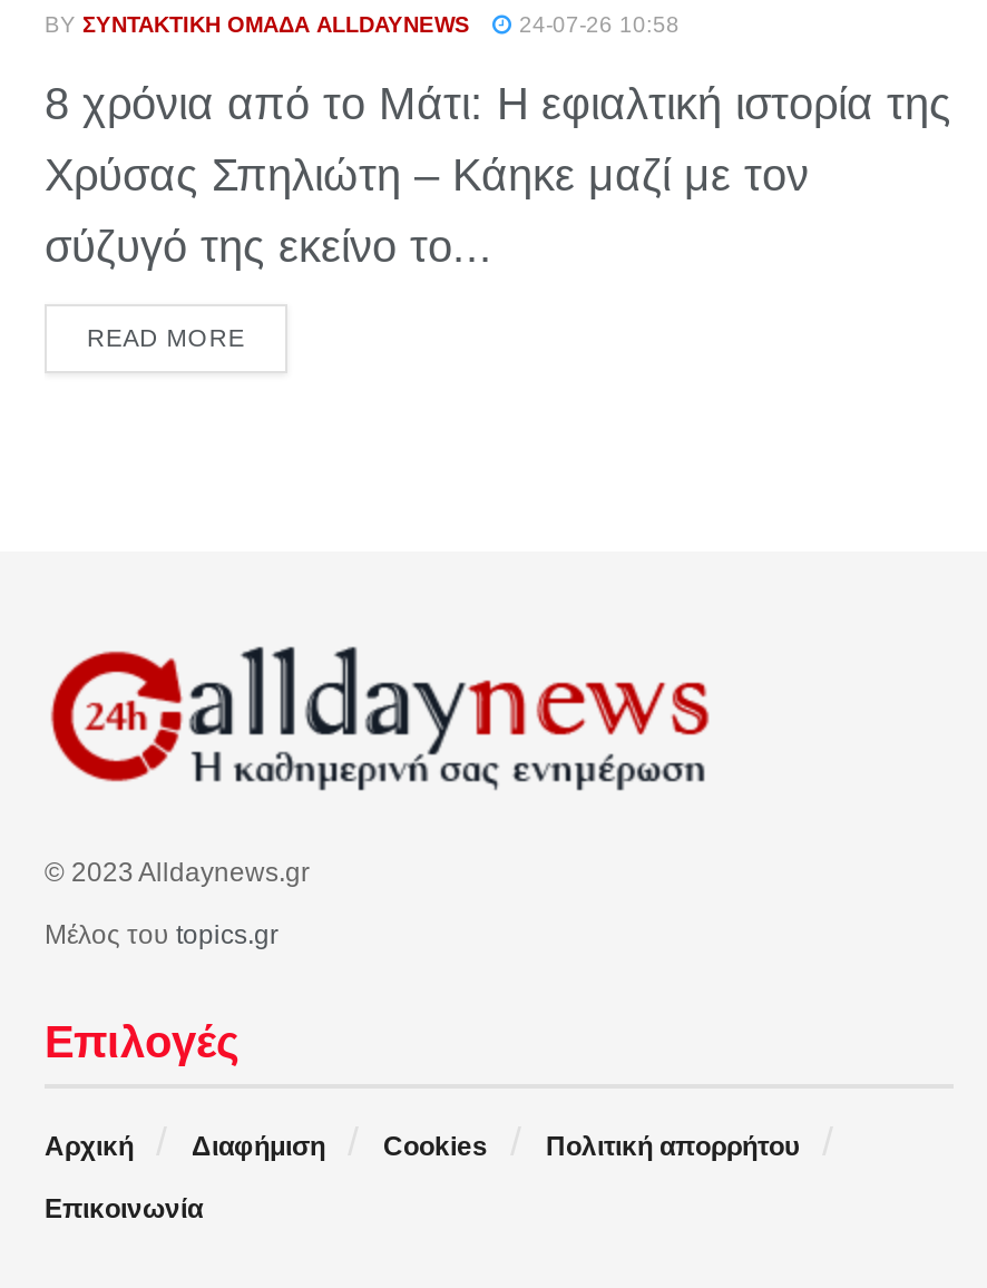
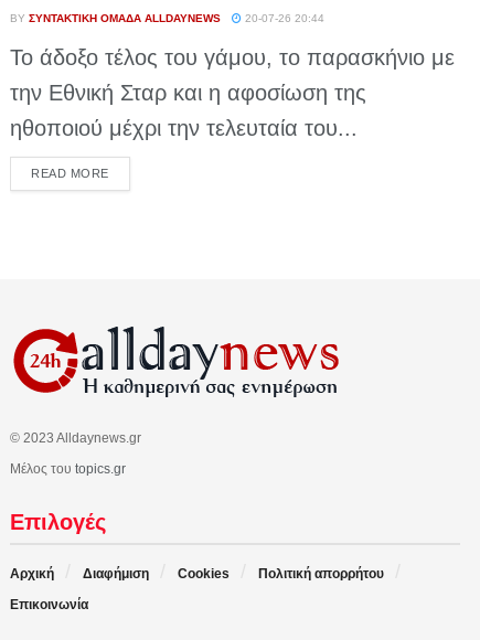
[45,12,680,36] BY ΣΥΝΤΑΚΤΙΚΉ ΟΜΆΔΑ ALLDAYNEWS 24-07-26 10:58 -> [10,12,324,24] BY ΣΥΝΤΑΚΤΙΚΉ ΟΜΆΔΑ ALLDAYNEWS 20-07-26 20:44
[45,79,951,128] 8 χρόνια από το Μάτι: Η εφιαλτική ιστορία της -> [10,45,455,69] Το άδοξο τέλος του γάμου, το παρασκήνιο με
[45,150,809,199] Χρύσας Σπηλιώτη – Κάηκε μαζί με τον -> [10,80,366,105] την Εθνική Σταρ και η αφοσίωση της
[45,221,492,270] σύζυγό της εκείνο το... -> [10,116,358,140] ηθοποιού μέχρι την τελευταία του...

